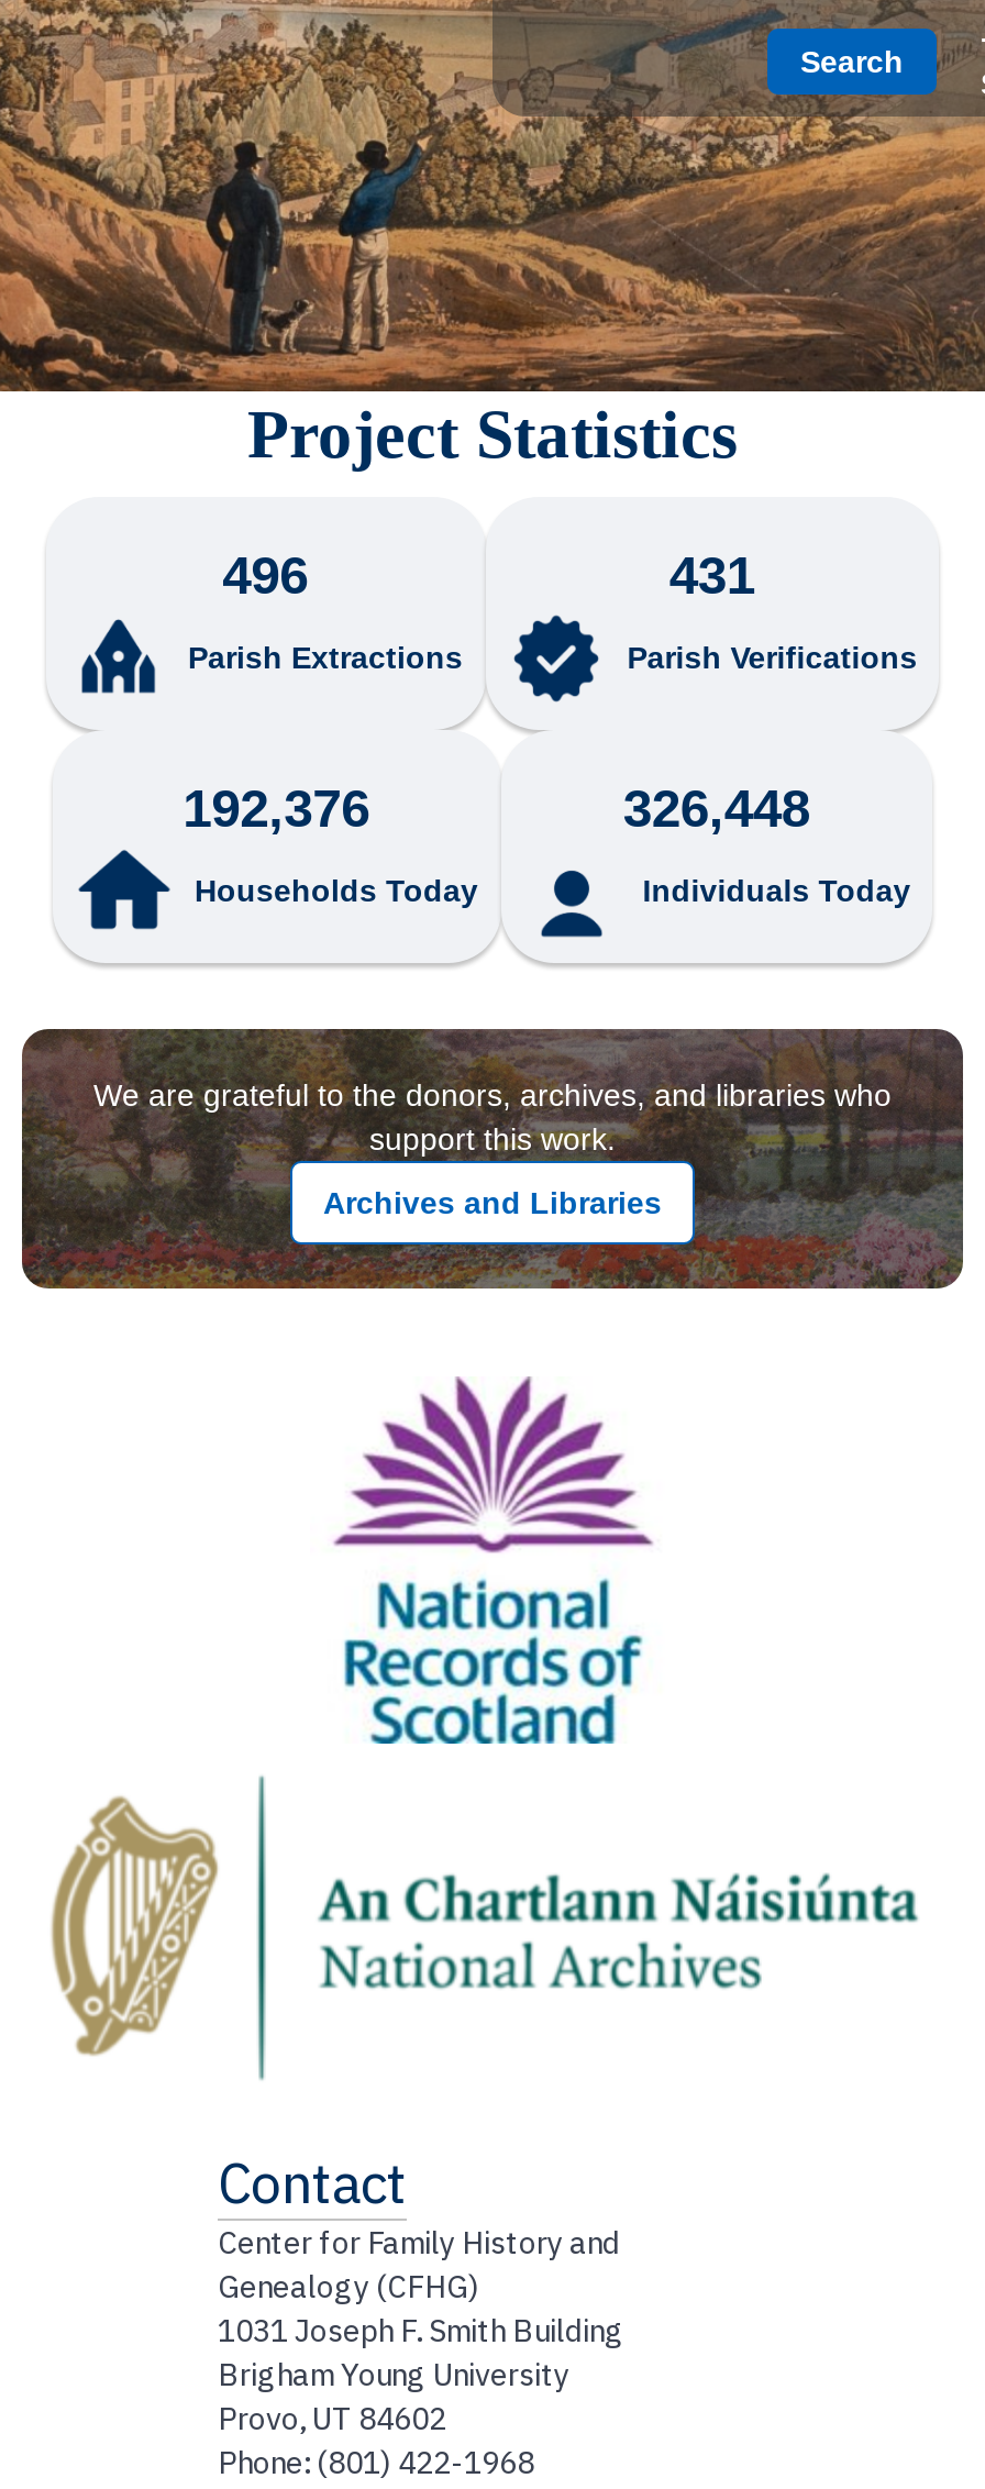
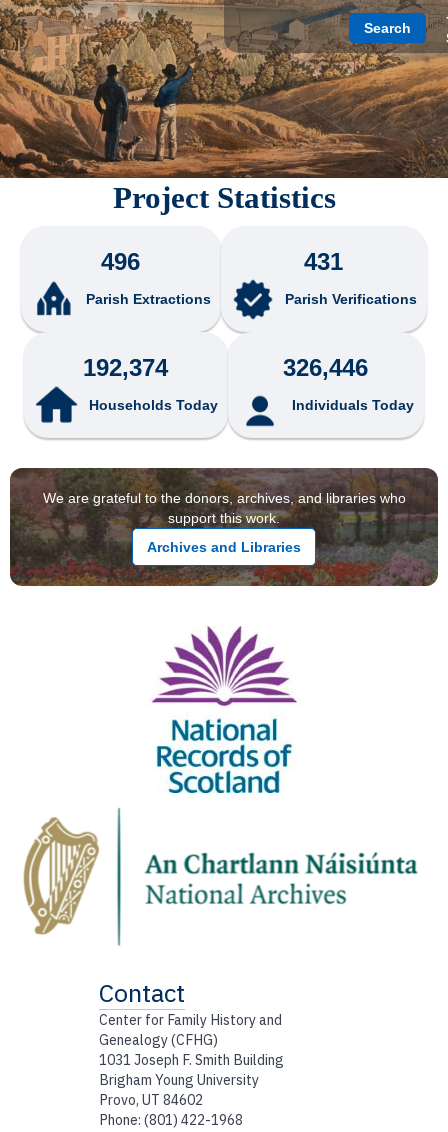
[183,778,370,837] 192,376 -> [83,354,168,381] 192,374
[623,778,810,837] 326,448 -> [283,354,368,381] 326,446

